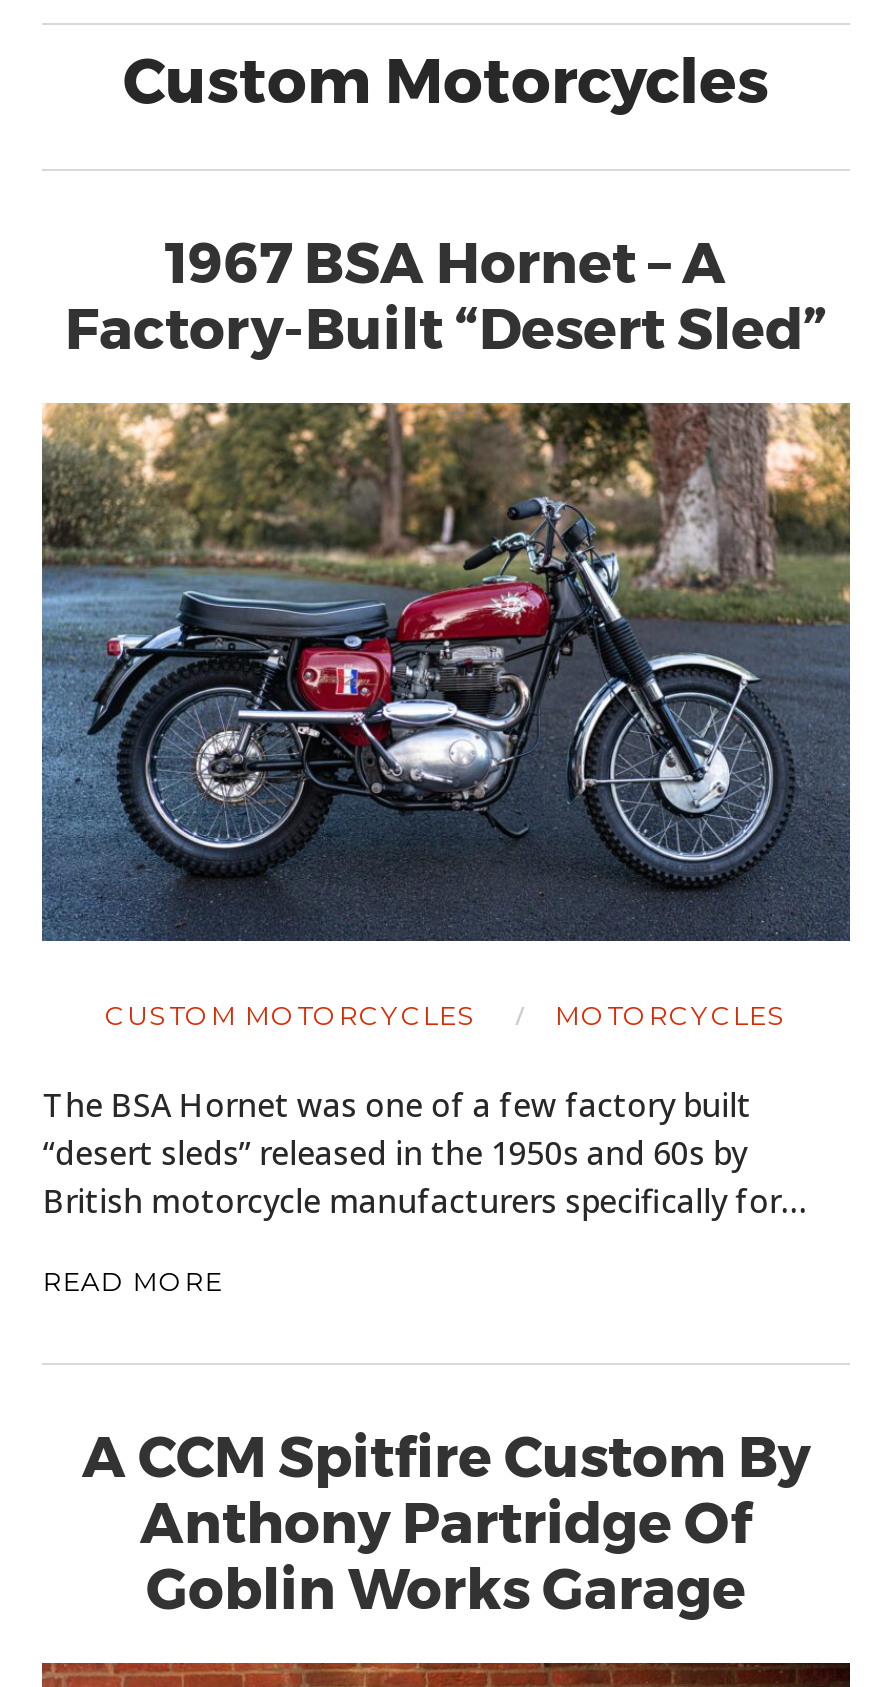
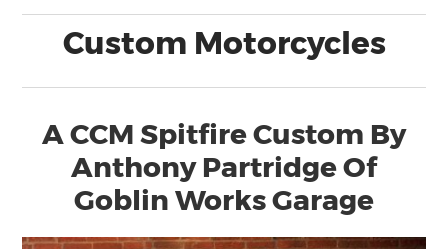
[65,229,827,363] 1967 BSA Hornet – A | Factory-Built “Desert Sled” -> none
[40,401,852,1297] [image] | CUSTOM MOTORCYCLES | MOTORCYCLES | The BSA Hornet was one of a few factory built | “desert sleds” released in the 1950s and 60s by | British motorcycle manufacturers specifically for… | READ MORE -> none

